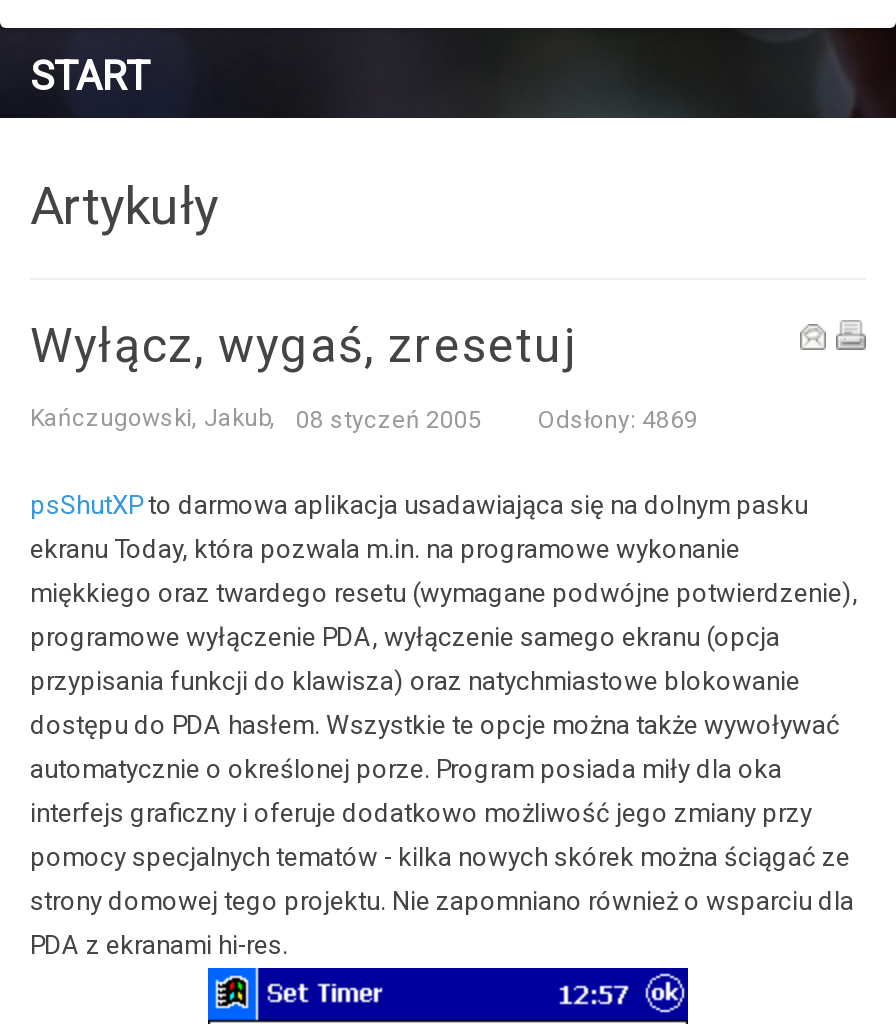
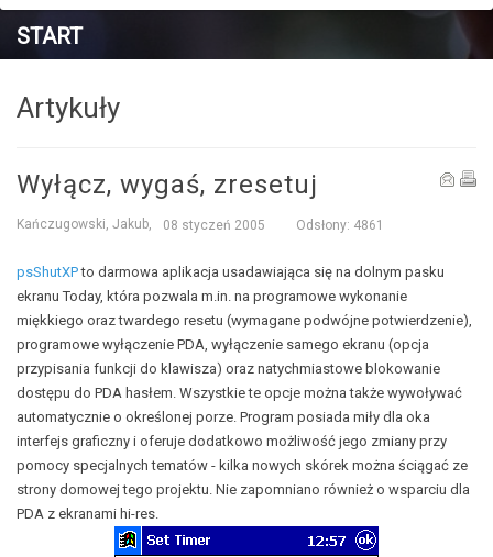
[30,404,698,434] Kańczugowski, Jakub, 08 styczeń 2005 Odsłony: 4869 -> [17,216,384,233] Kańczugowski, Jakub, 08 styczeń 2005 Odsłony: 4861

